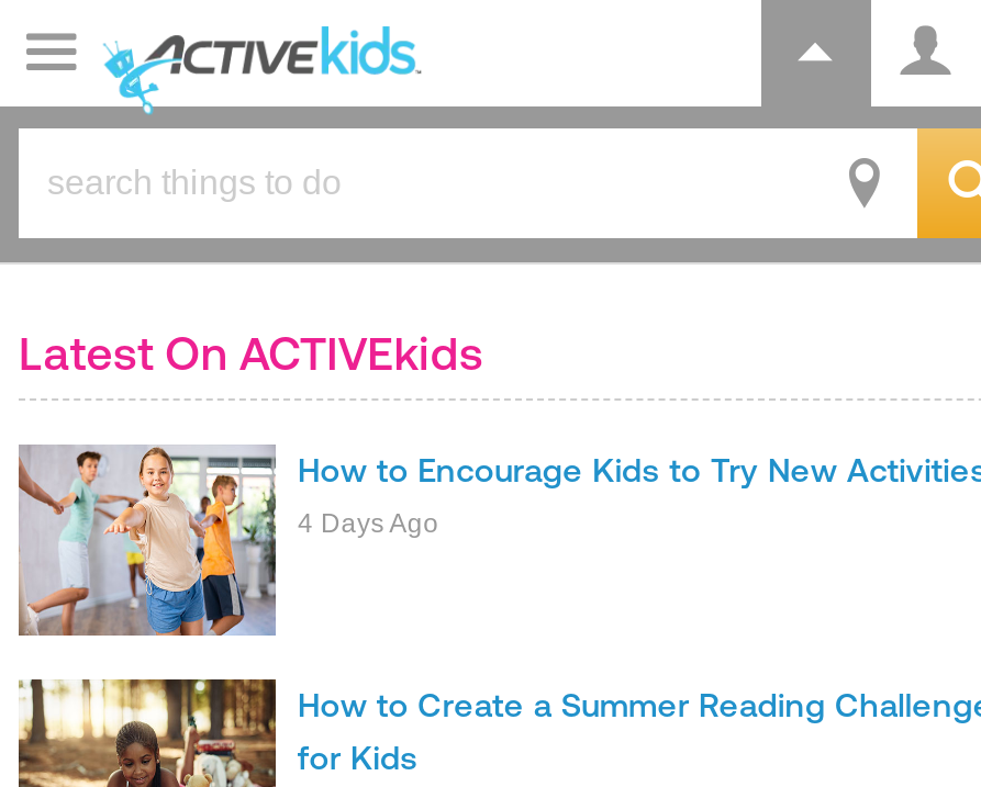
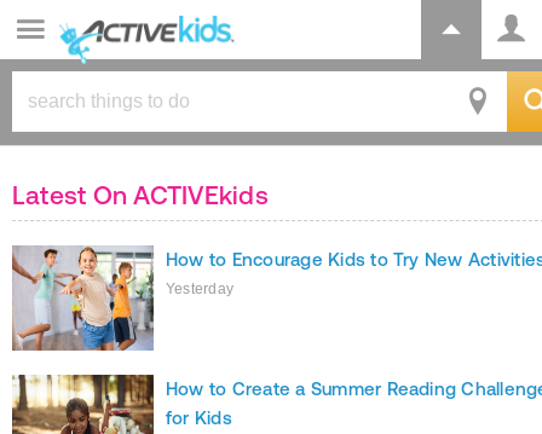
[298,508,439,539] 4 Days Ago -> [166,280,234,297] Yesterday

